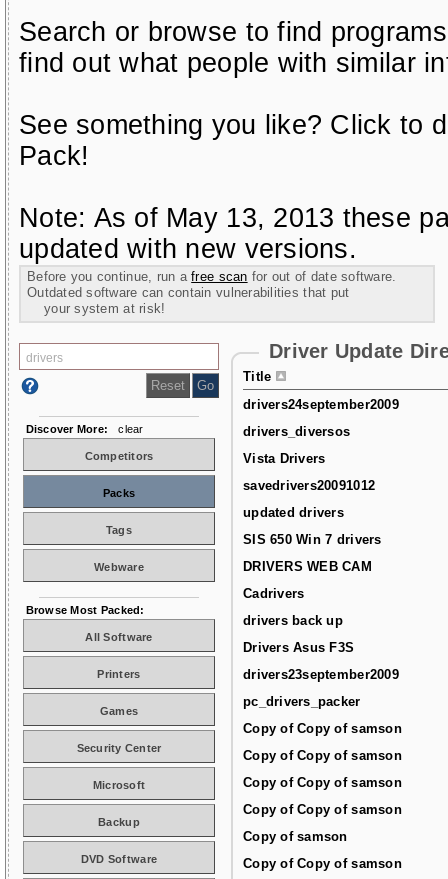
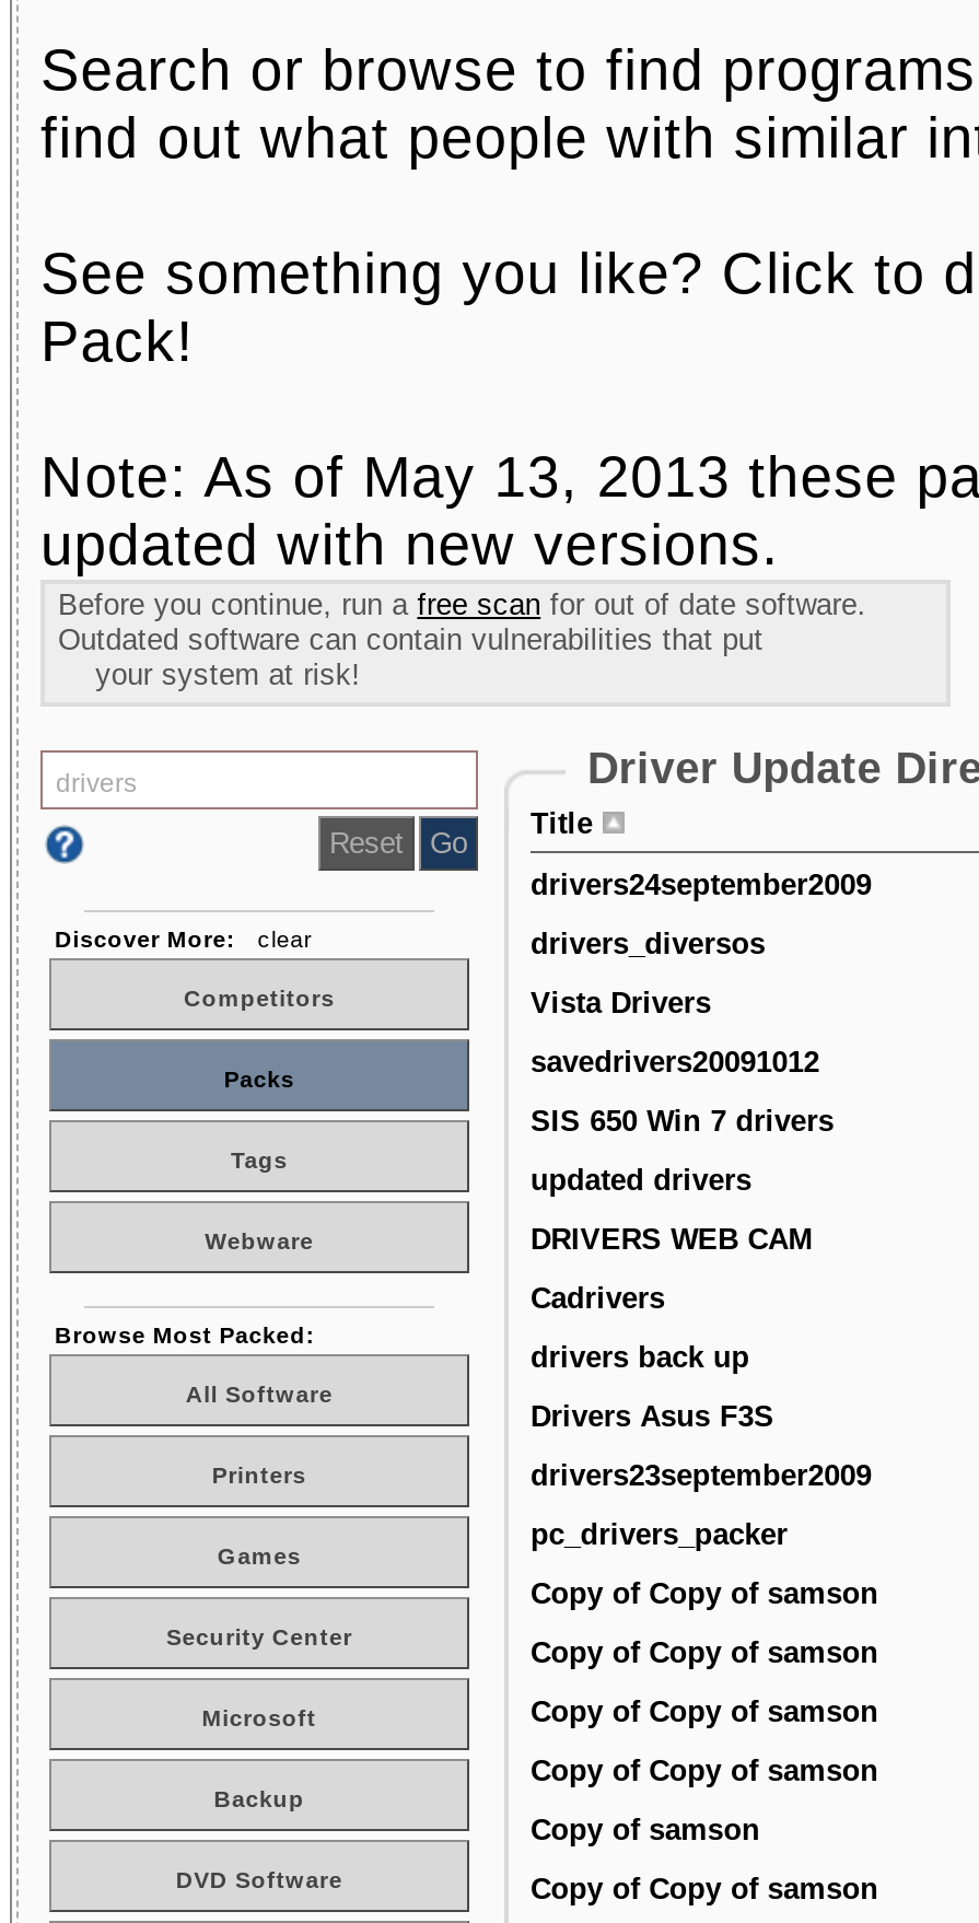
moved [243,505,344,520] -> [531,1164,751,1197]: updated drivers
moved [243,532,382,547] -> [531,1105,834,1138]: SIS 650 Win 7 drivers

